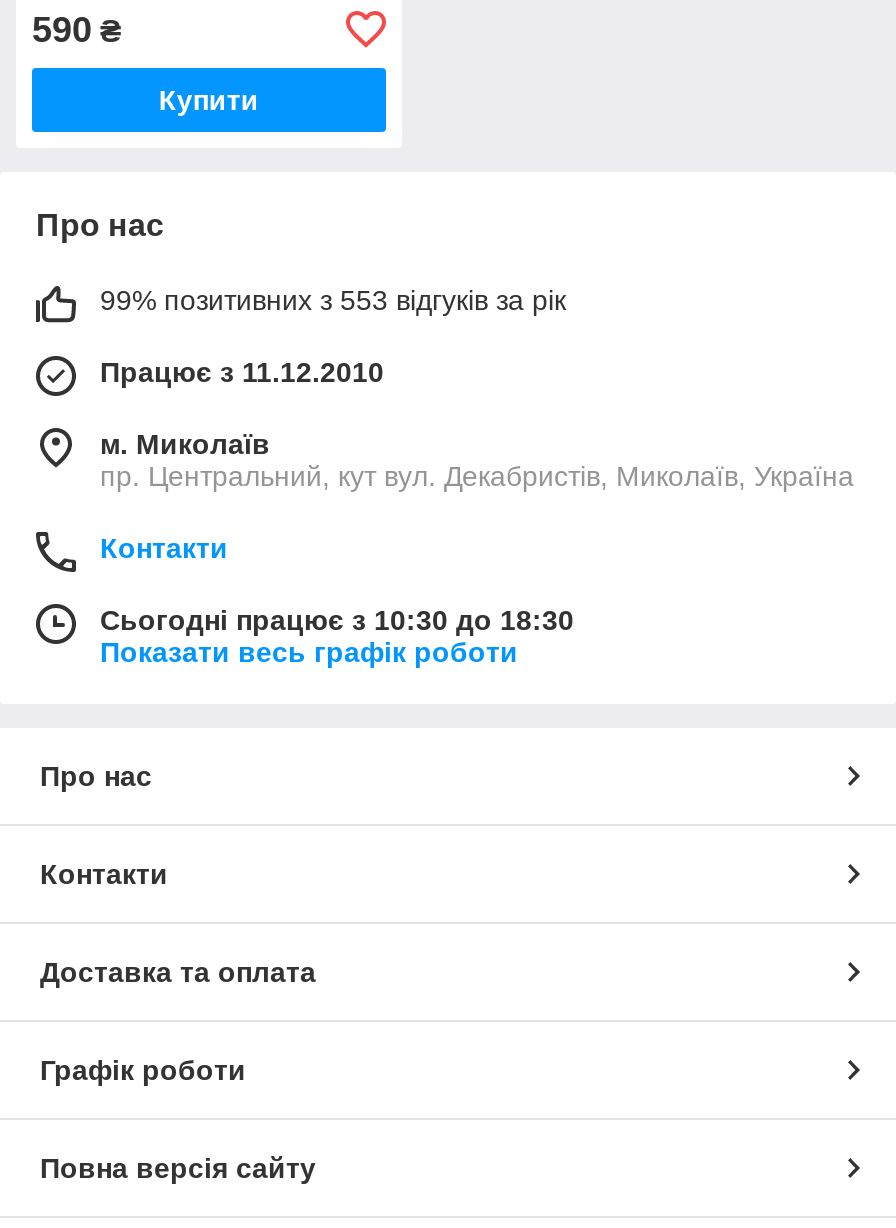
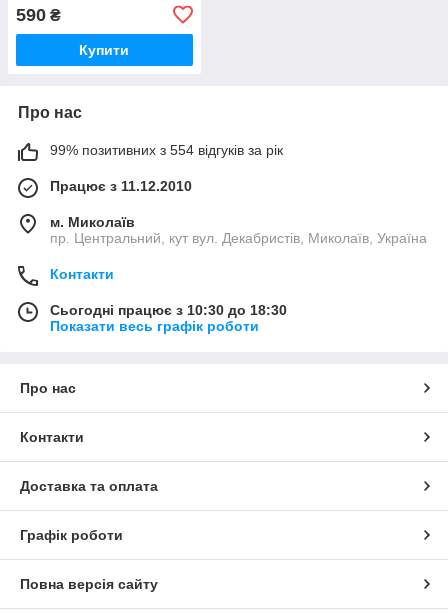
[100,283,566,315] 99% позитивних з 553 відгуків за рік -> [50,142,283,158] 99% позитивних з 554 відгуків за рік

